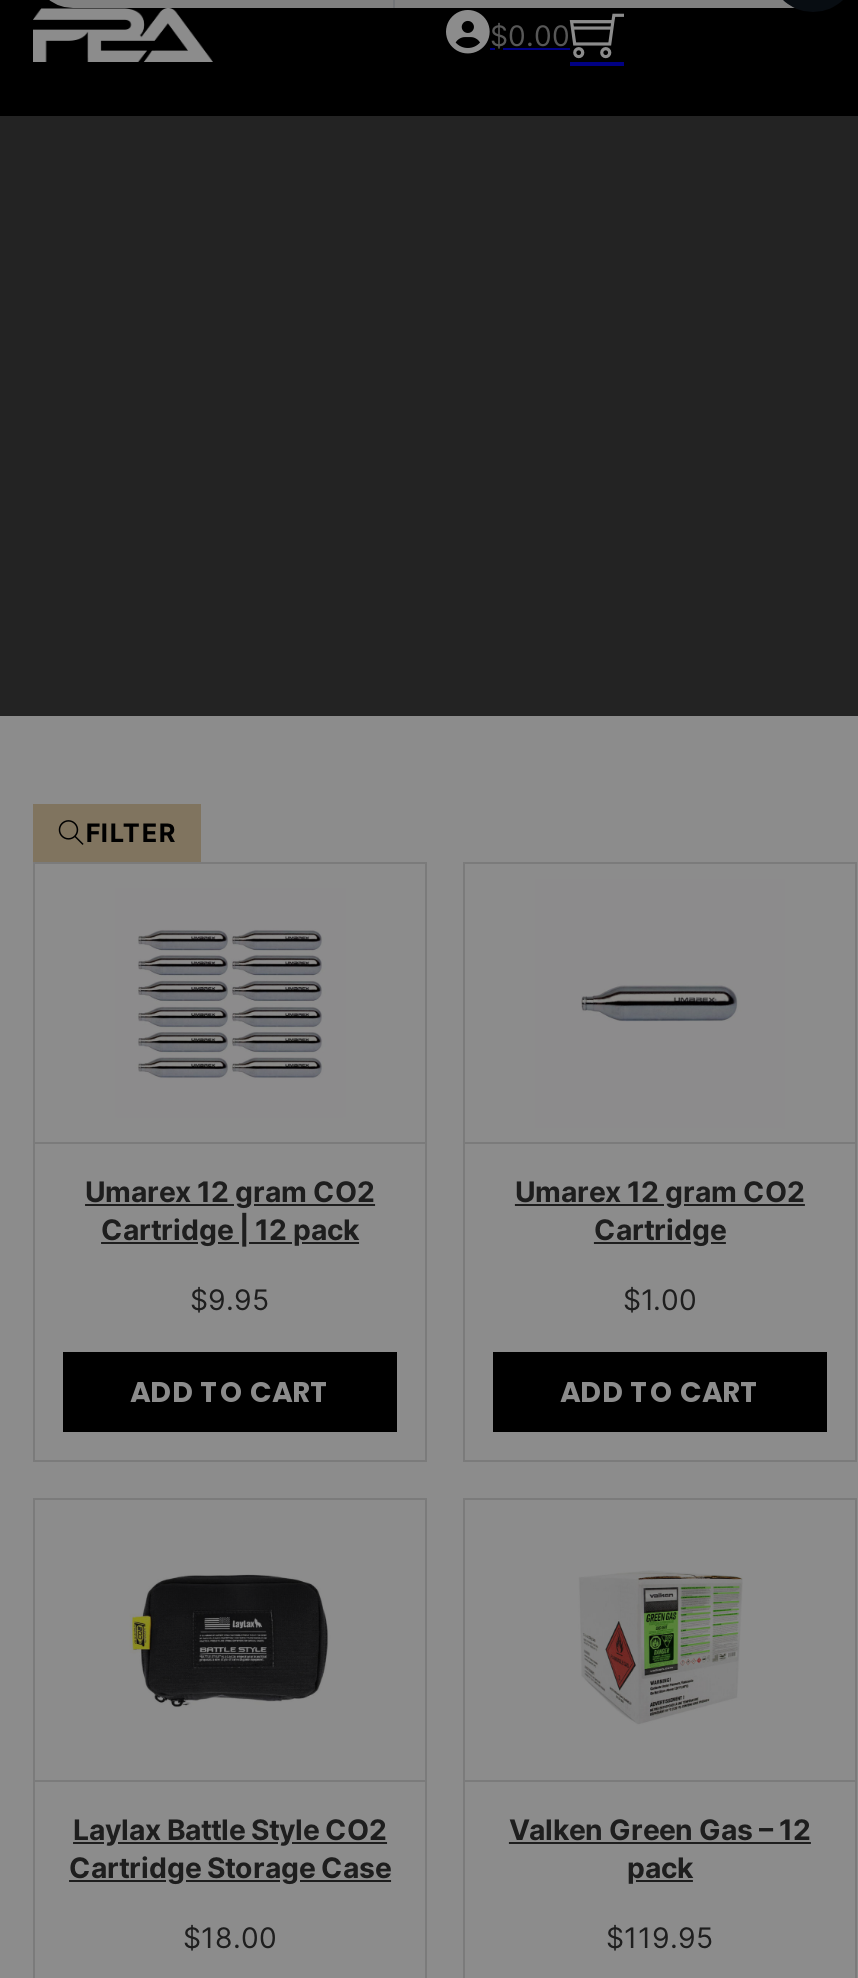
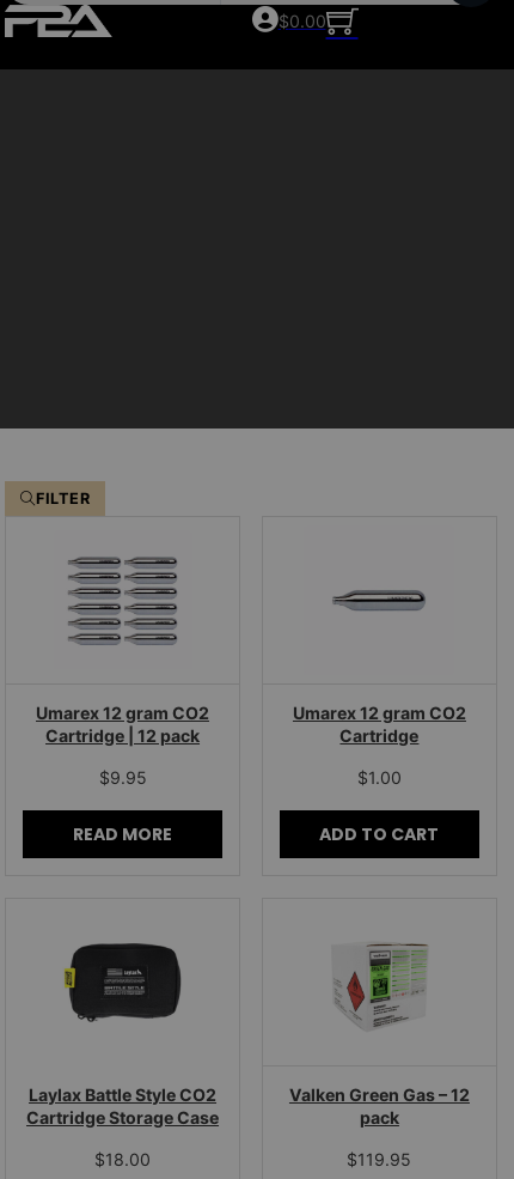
[130,1373,330,1413] ADD TO CART -> [73,822,172,846] READ MORE

